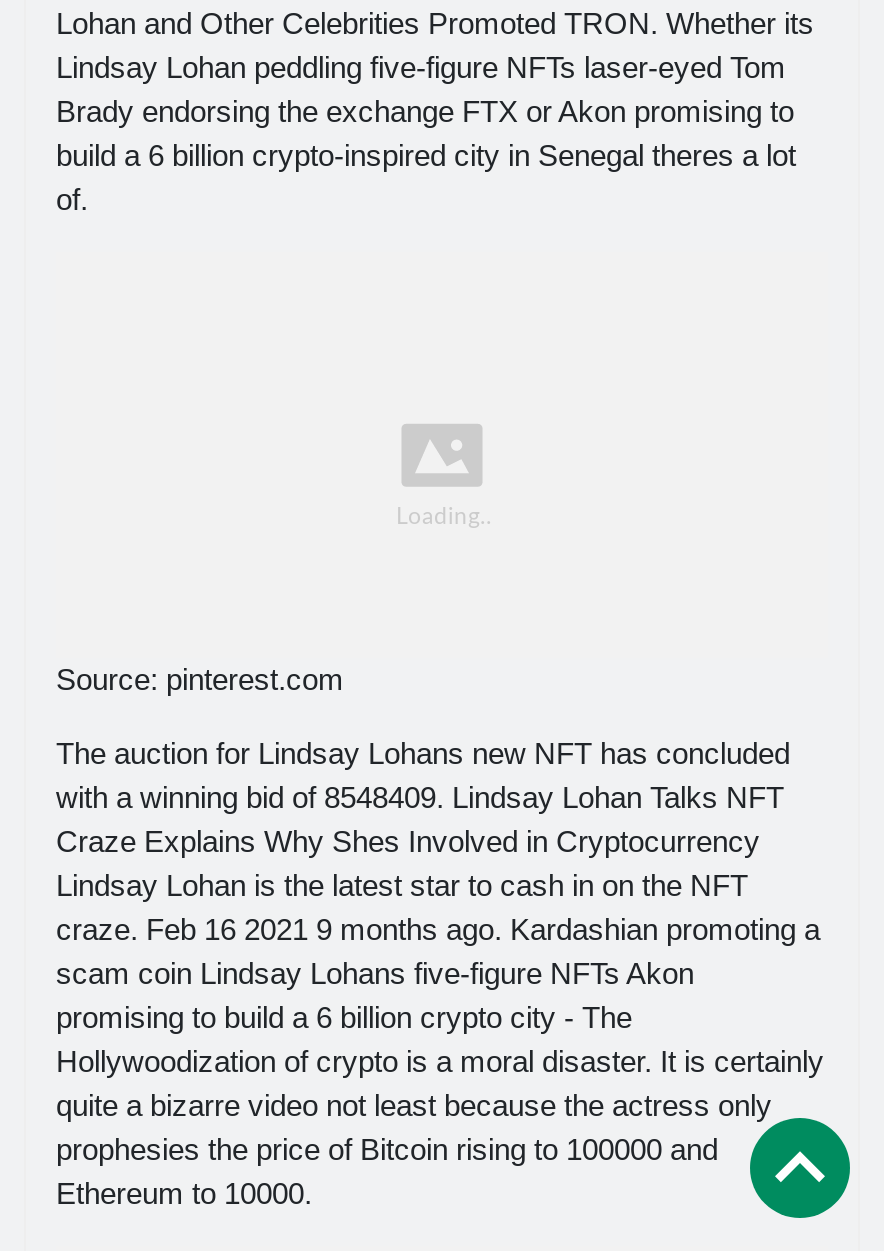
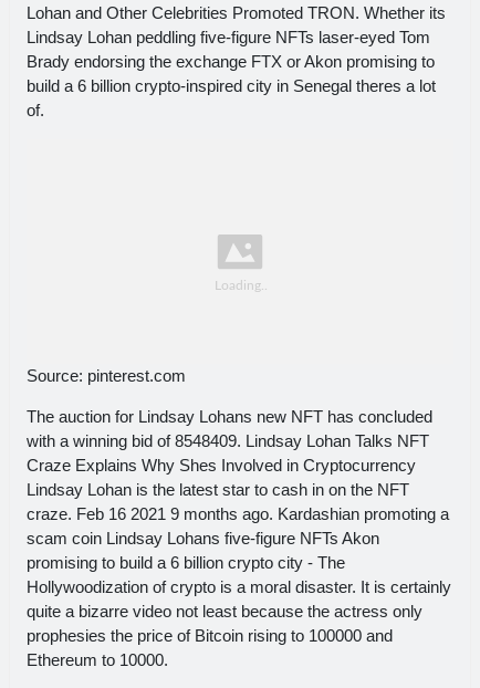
[748,1116,852,1220] [image] -> none

